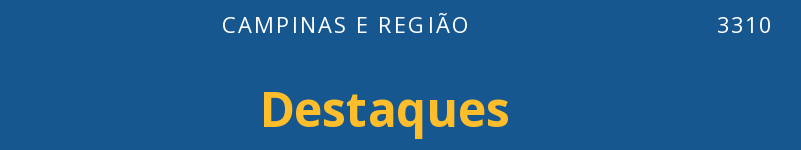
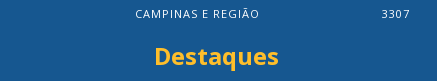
[717,9,773,39] 3310 -> [382,6,410,21] 3307

